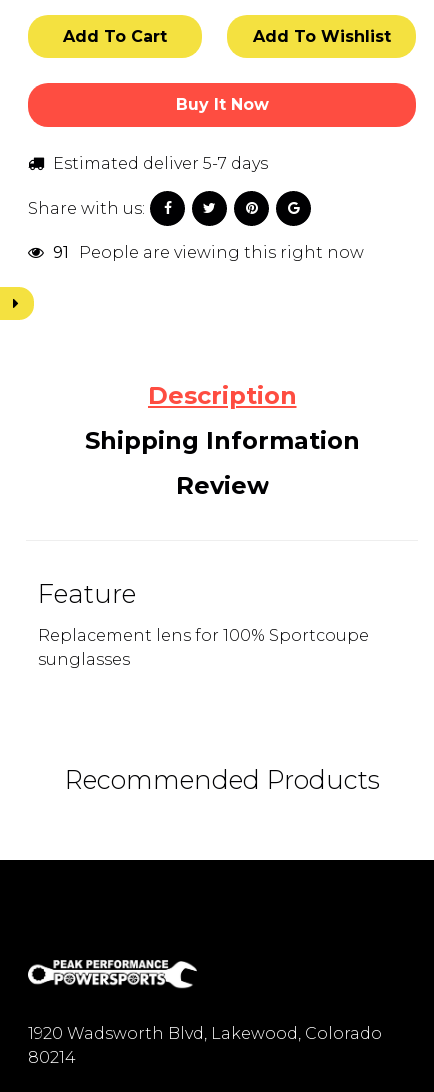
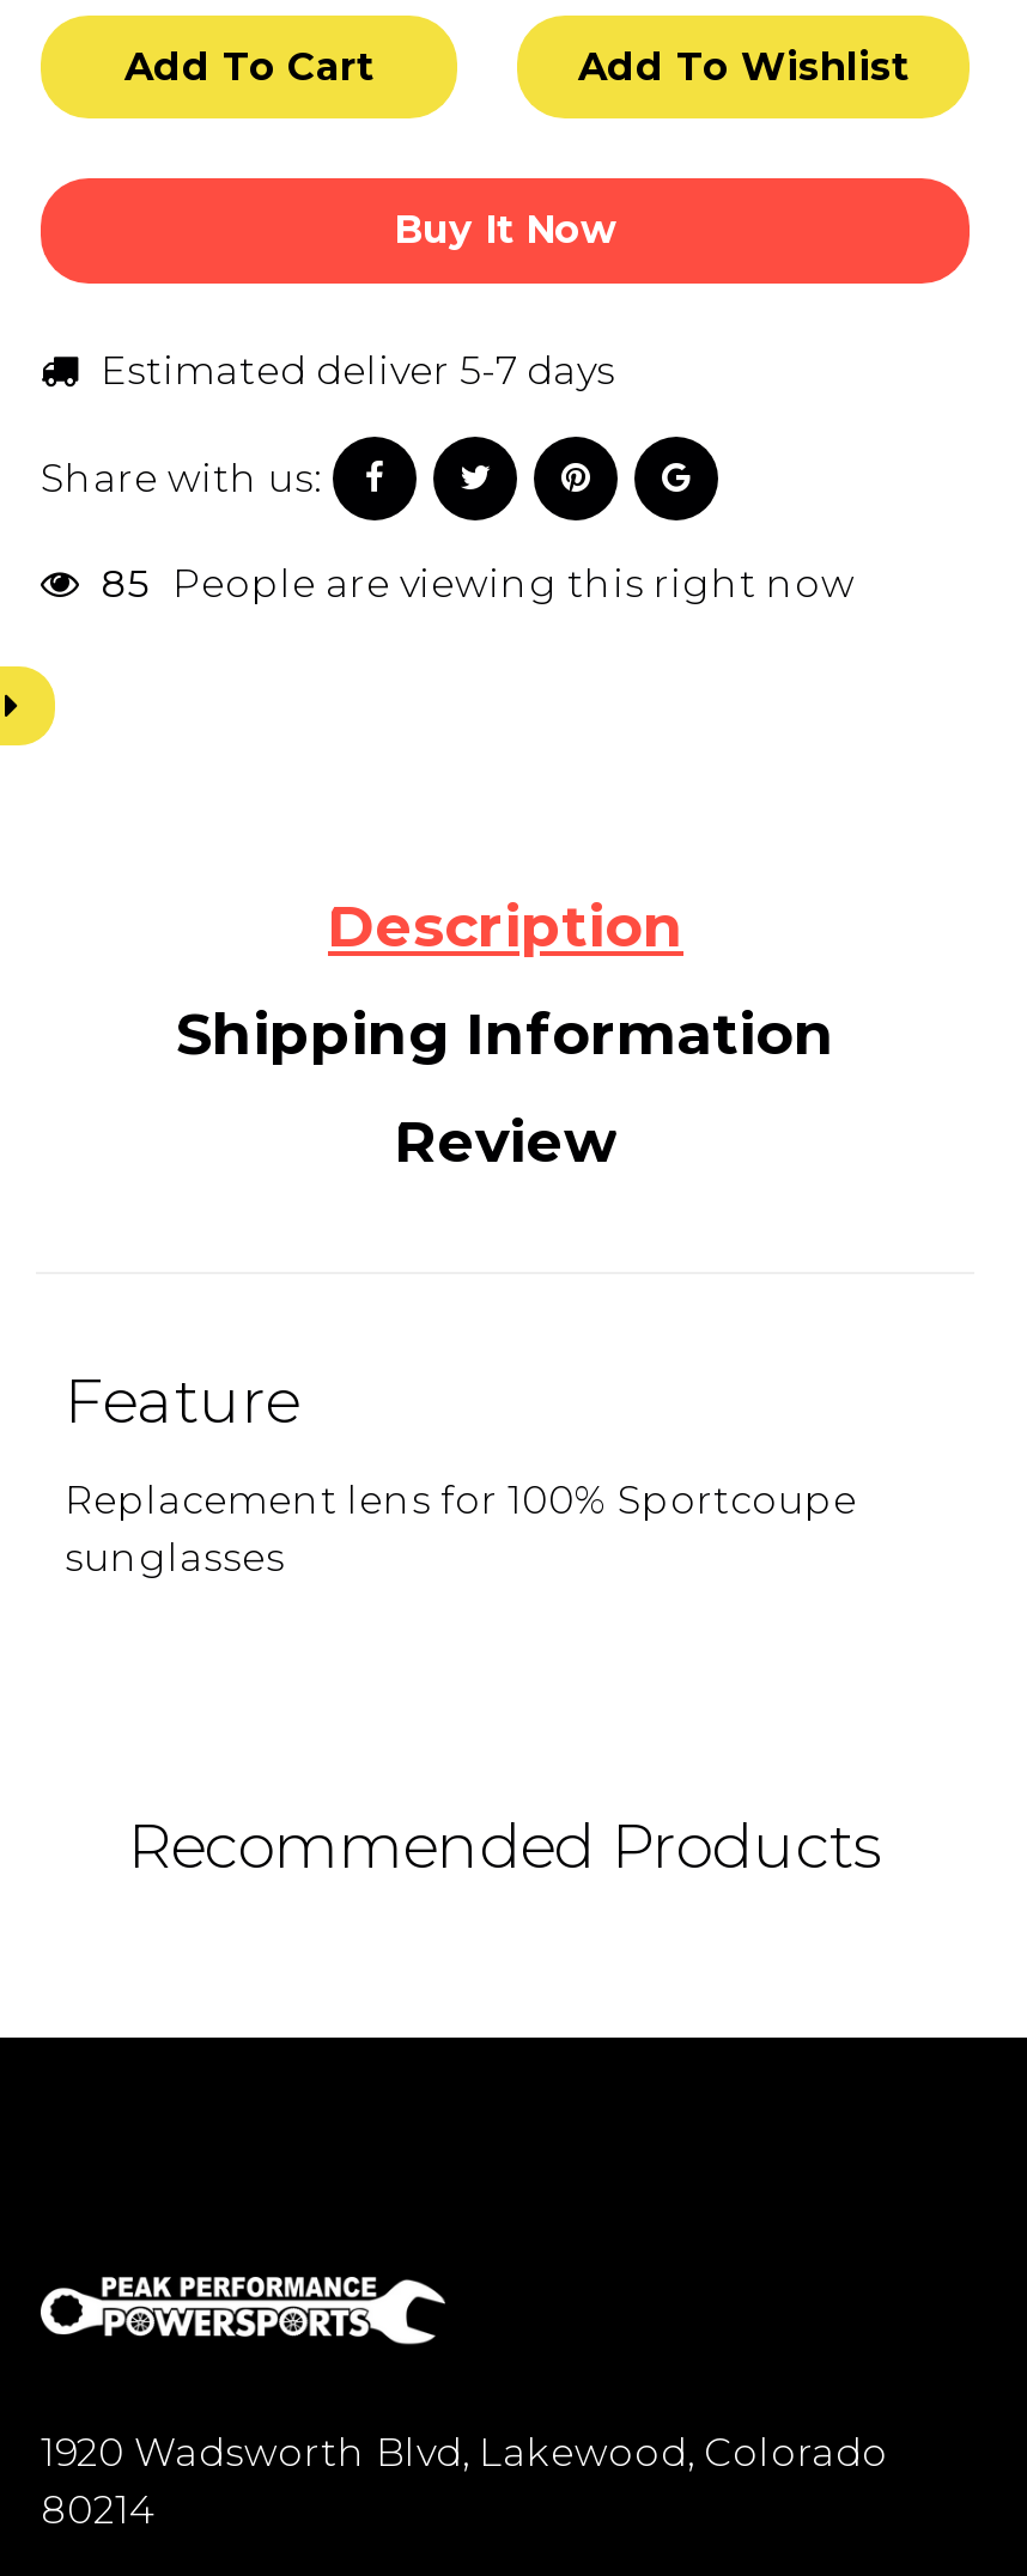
[53,243,364,262] 91 People are viewing this right now -> [101,561,855,606] 85 People are viewing this right now

